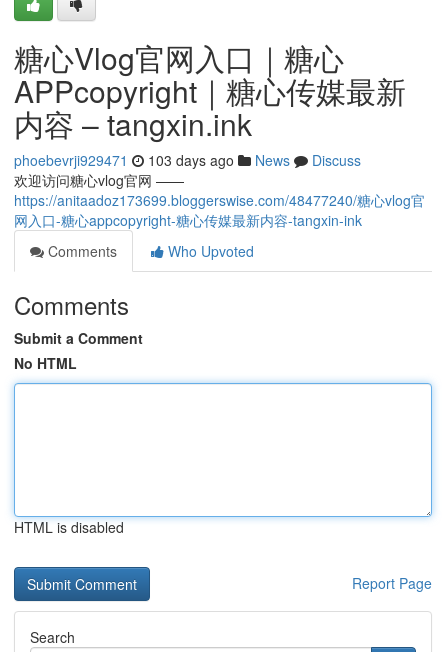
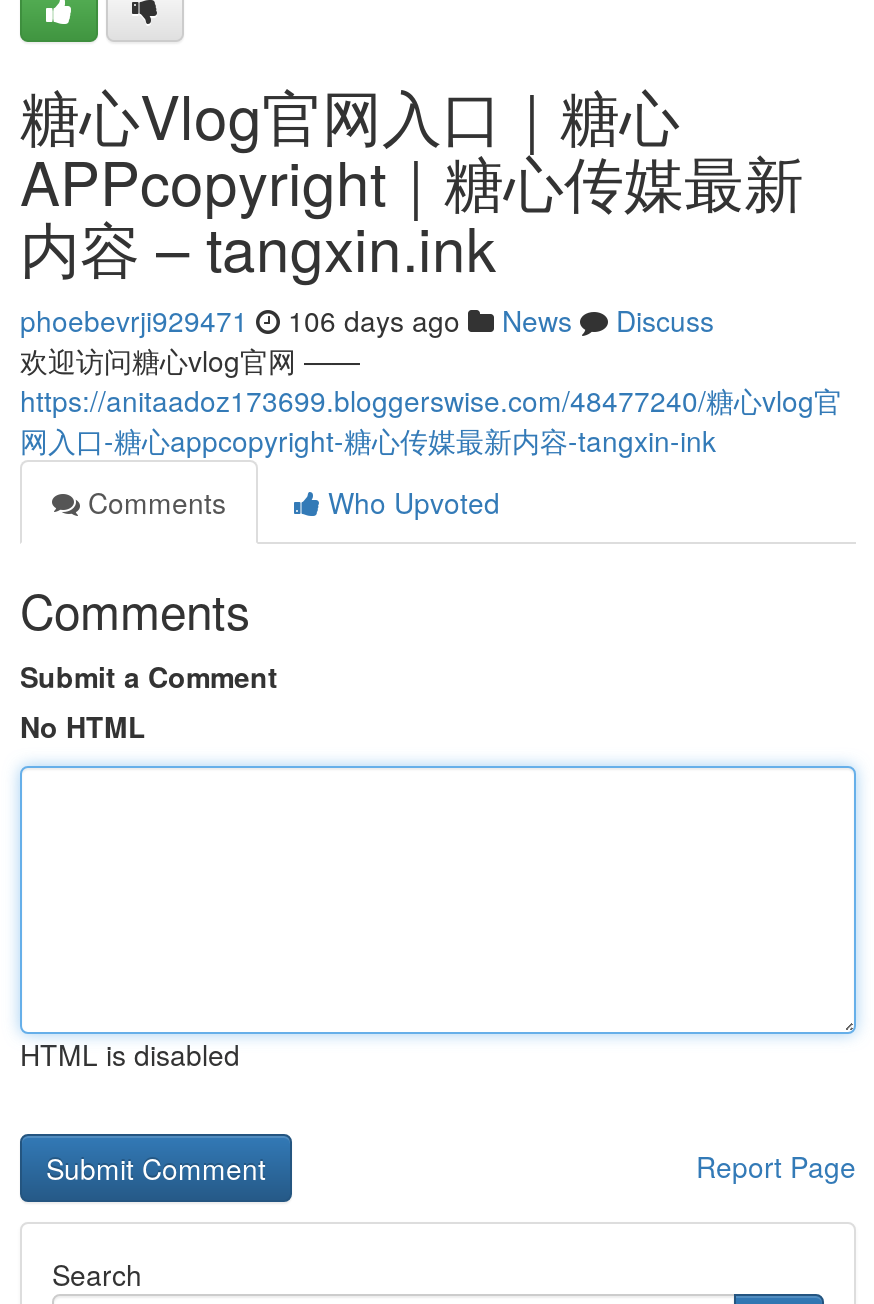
[14,150,361,170] phoebevrji929471 103 days ago News Discuss -> [20,300,714,340] phoebevrji929471 106 days ago News Discuss

